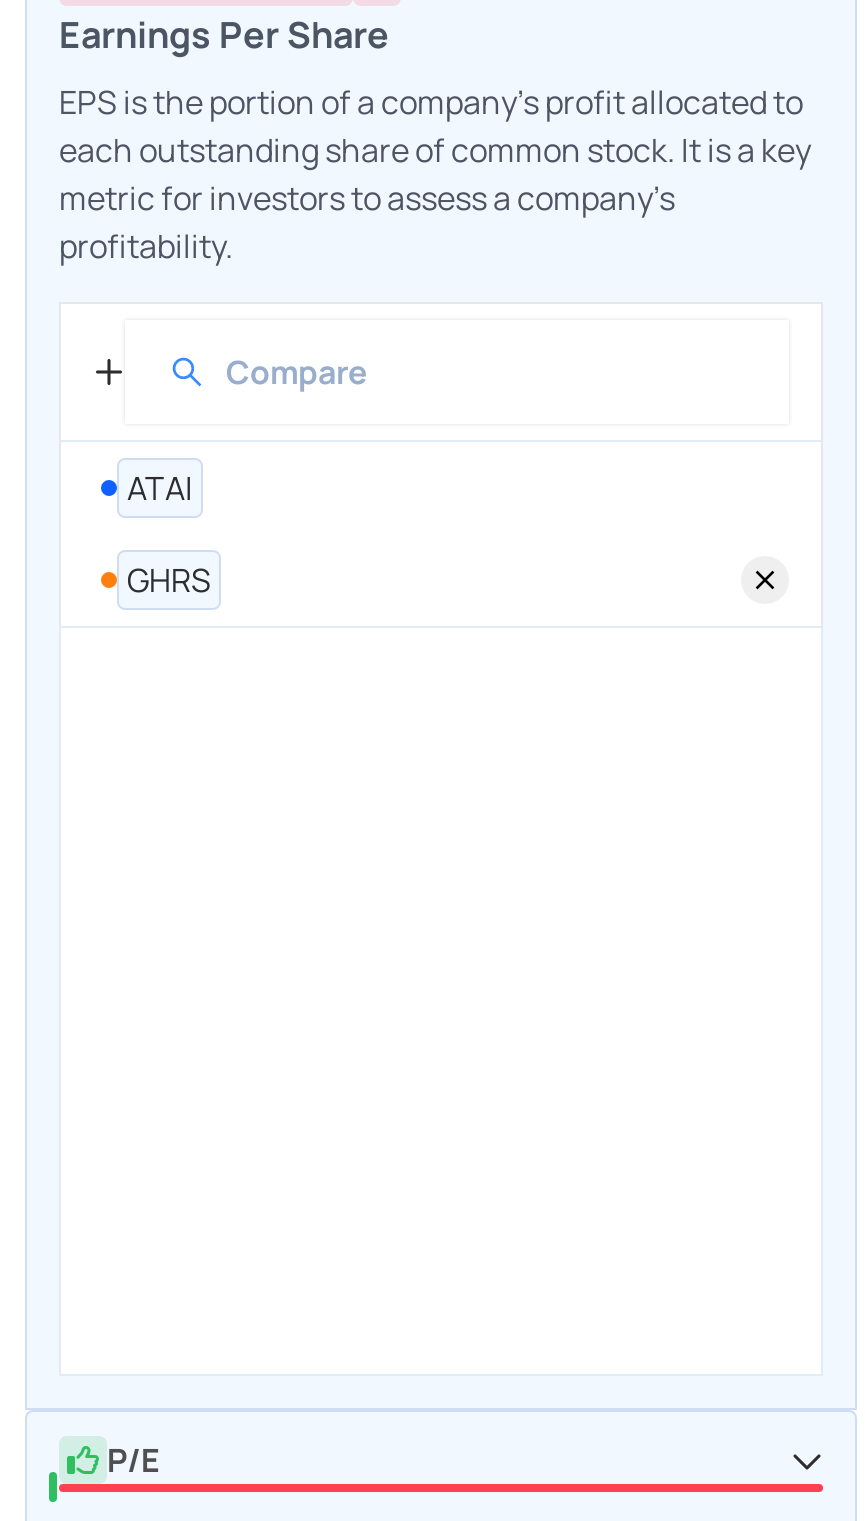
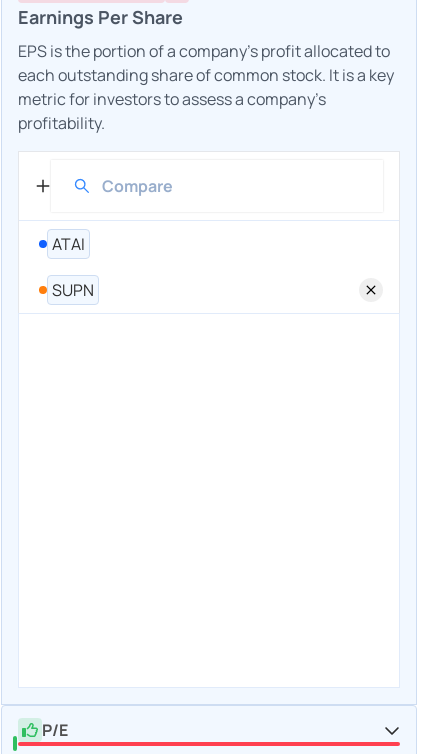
[127,558,211,602] GHRS -> [52,279,94,301] SUPN

